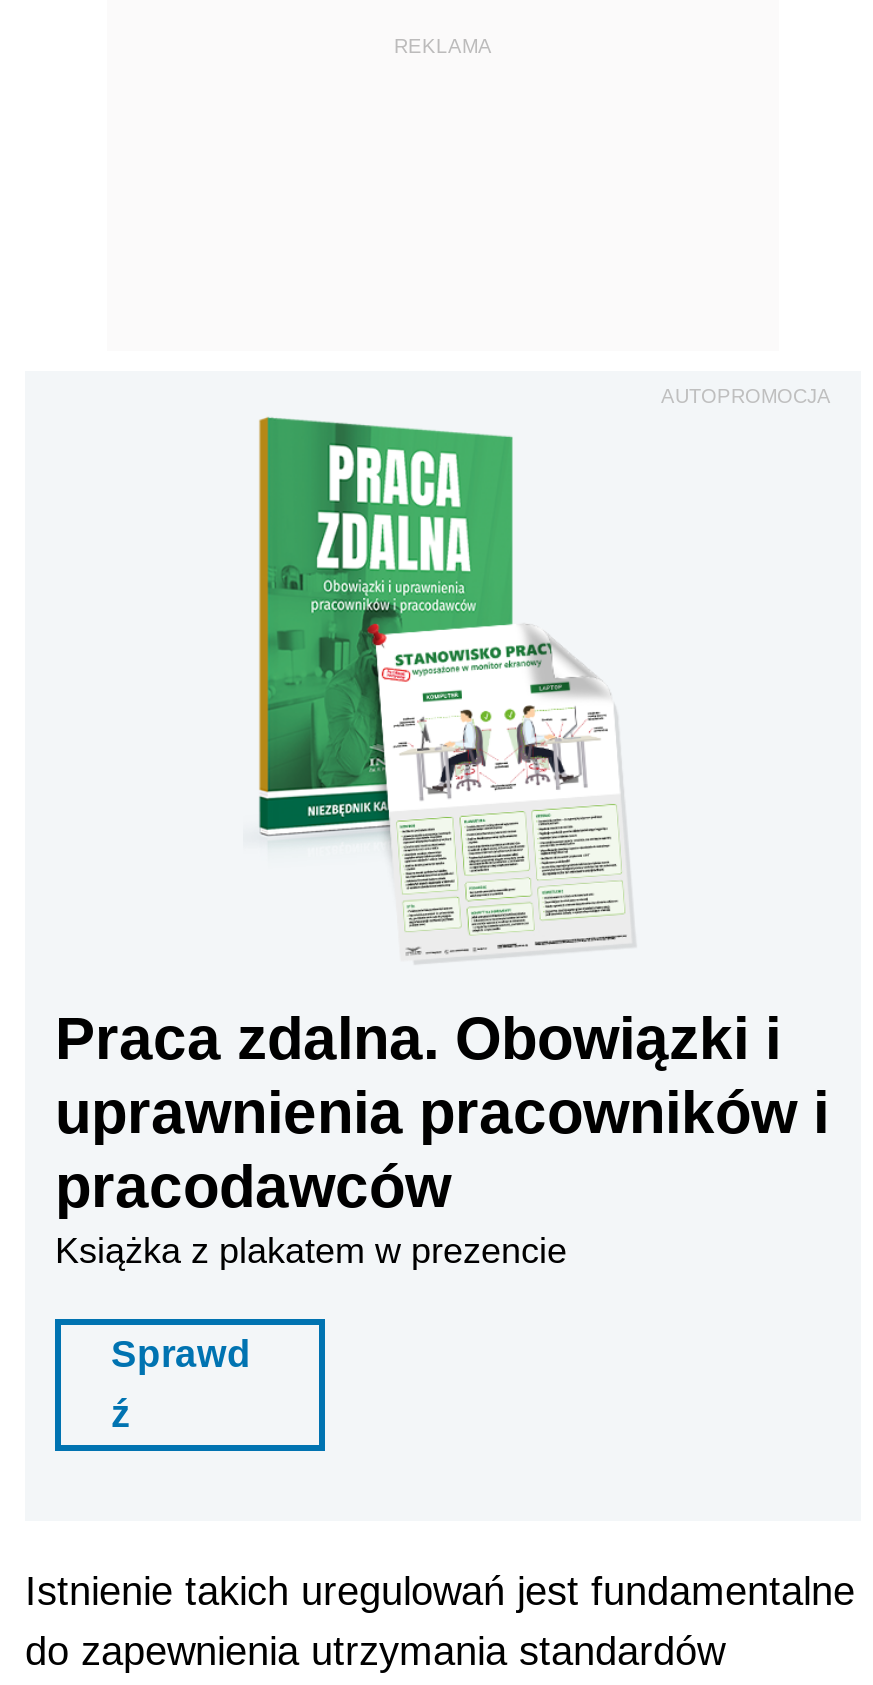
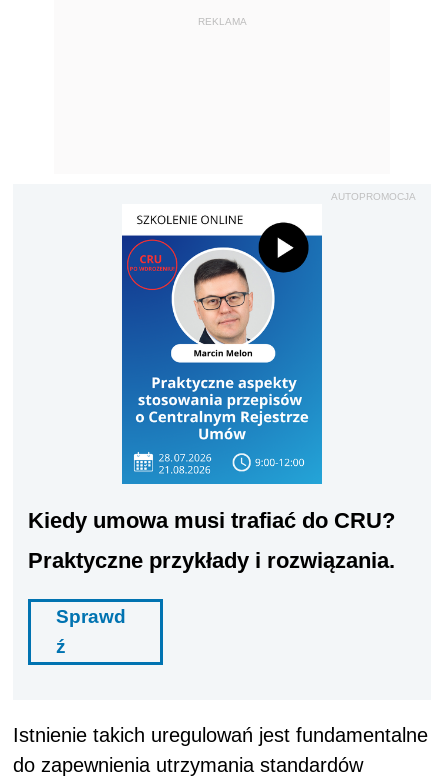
[243,415,643,971] [image] -> [121,207,323,435] [image]
[55,1006,829,1272] Praca zdalna. Obowiązki i | uprawnienia pracowników i | pracodawców | Książka z plakatem w prezencie -> [28,508,395,573] Kiedy umowa musi trafiać do CRU? | Praktyczne przykłady i rozwiązania.

